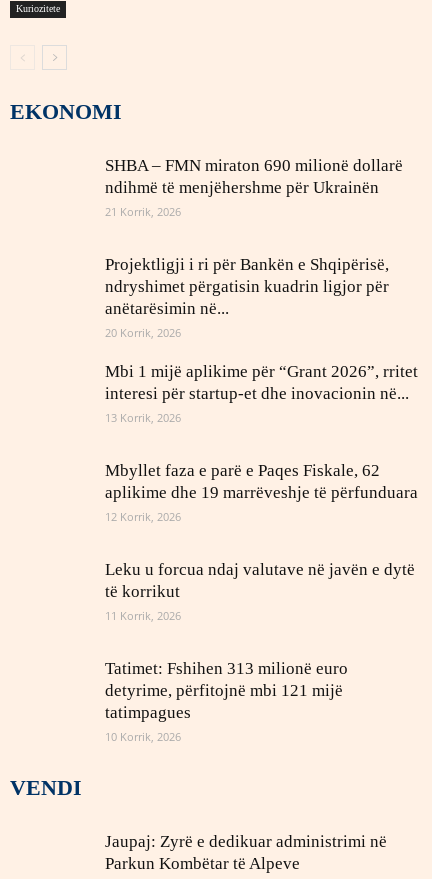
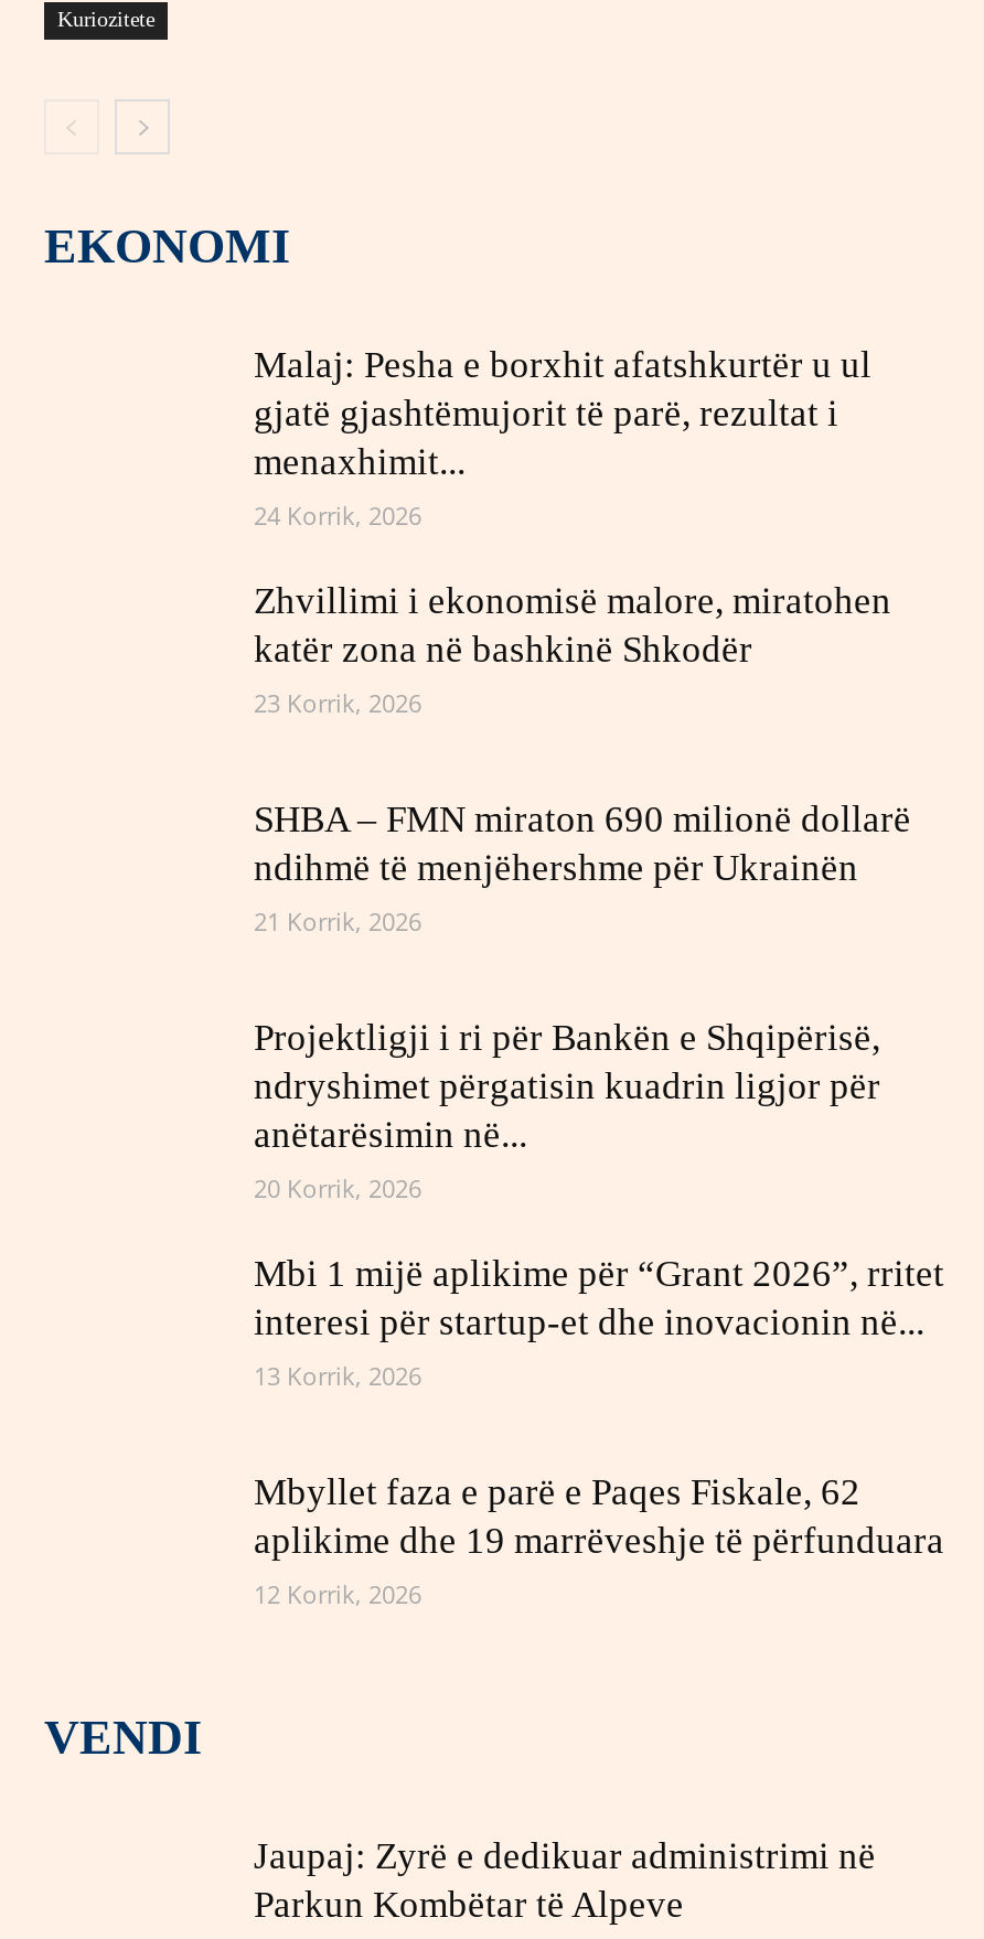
none -> [254,344,891,719] Malaj: Pesha e borxhit afatshkurtër u ul | gjatë gjashtëmujorit të parë, rezultat i | menaxhimit... | 24 Korrik, 2026 | Zhvillimi i ekonomisë malore, miratohen | katër zona në bashkinë Shkodër | 23 Korrik, 2026
moved [105,156,418,524] -> [254,799,944,1610]: SHBA – FMN miraton 690 milionë dollarë | ndihmë të menjëhershme për Ukrainën | 21 Korrik, 2026 | ... | aplikime dhe 19 marrëveshje të përfunduara | 12 Korrik, 2026
[105,560,415,744] Leku u forcua ndaj valutave në javën e dytë | të korrikut | 11 Korrik, 2026 | Tatimet: Fshihen 313 milionë euro | detyrime, përfitojnë mbi 121 mijë | tatimpagues | 10 Korrik, 2026 -> none

